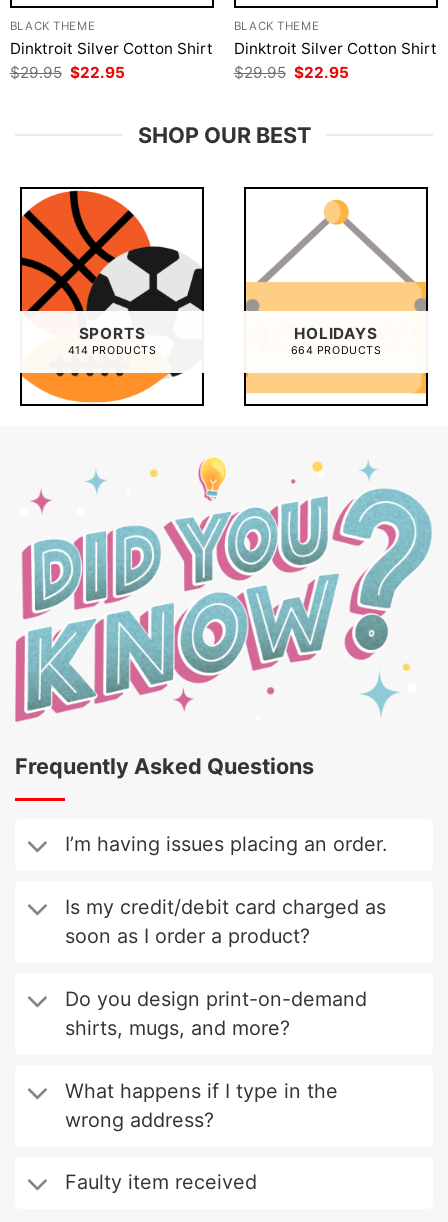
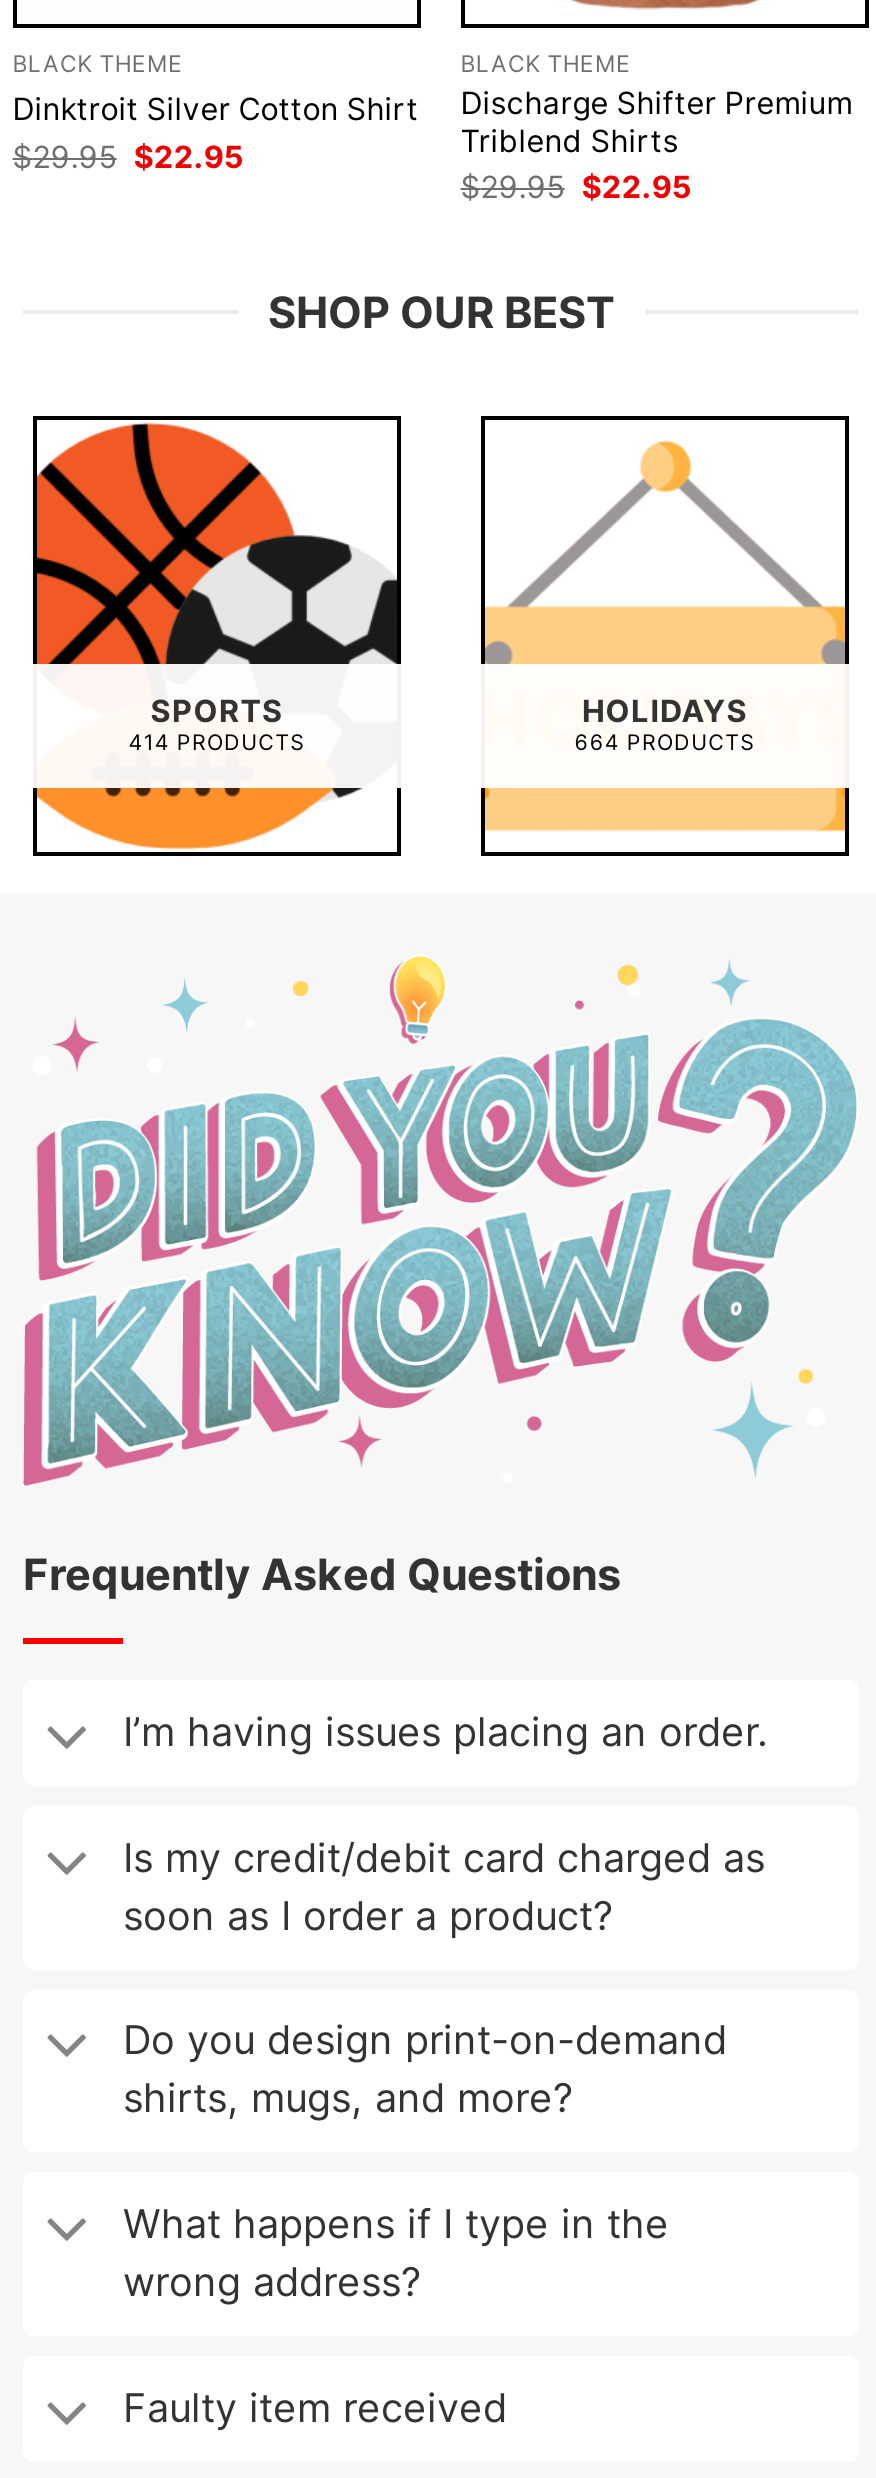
[234,39,437,58] Dinktroit Silver Cotton Shirt -> [461,83,853,159] Discharge Shifter Premium | Triblend Shirts

